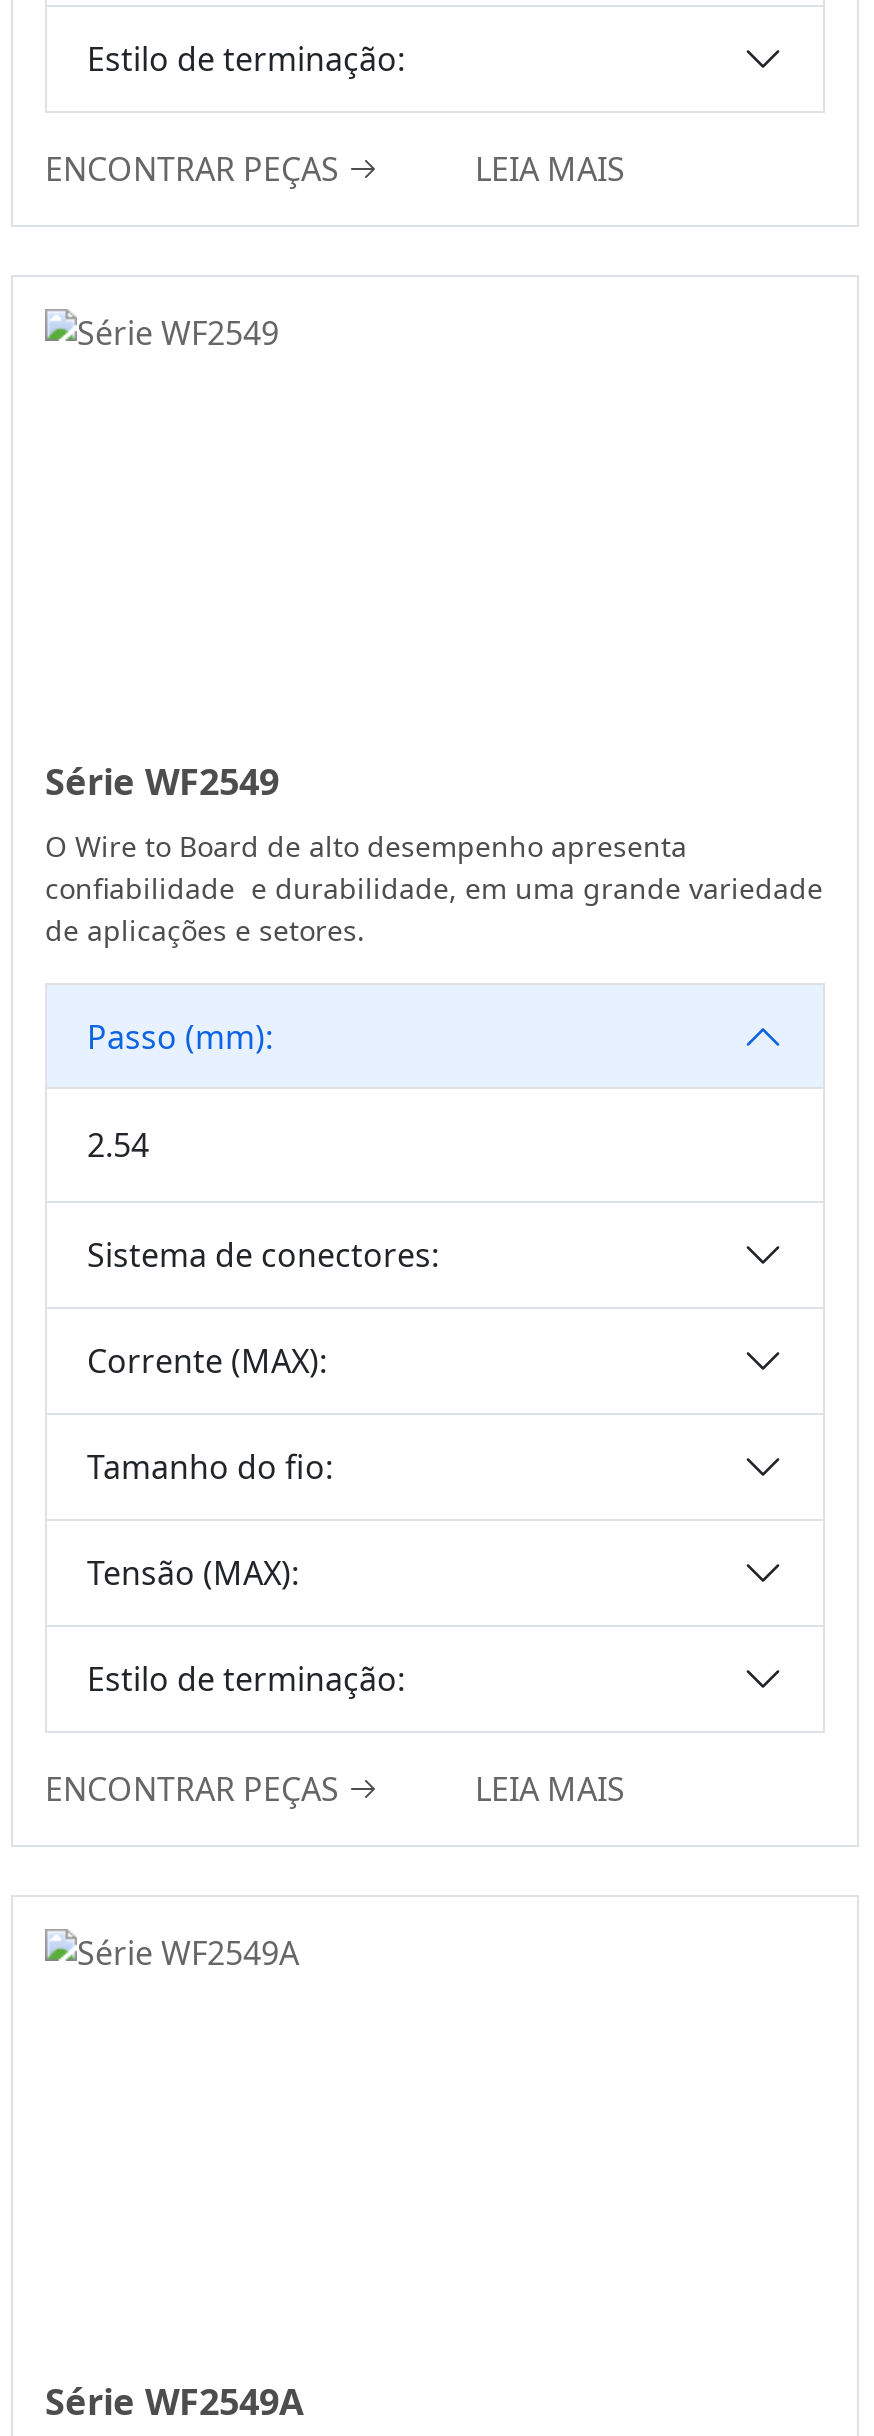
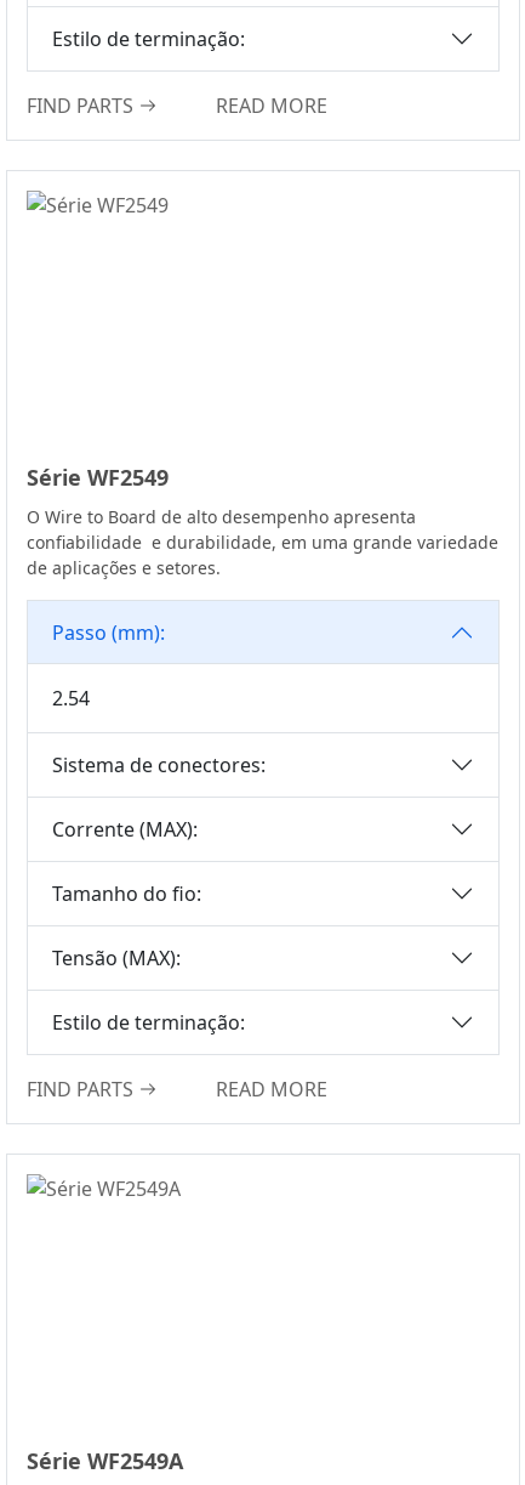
[45,147,625,191] ENCONTRAR PEÇAS | LEIA MAIS -> [27,92,327,119] FIND PARTS | READ MORE
[45,1767,625,1811] ENCONTRAR PEÇAS | LEIA MAIS -> [27,1076,327,1103] FIND PARTS | READ MORE

